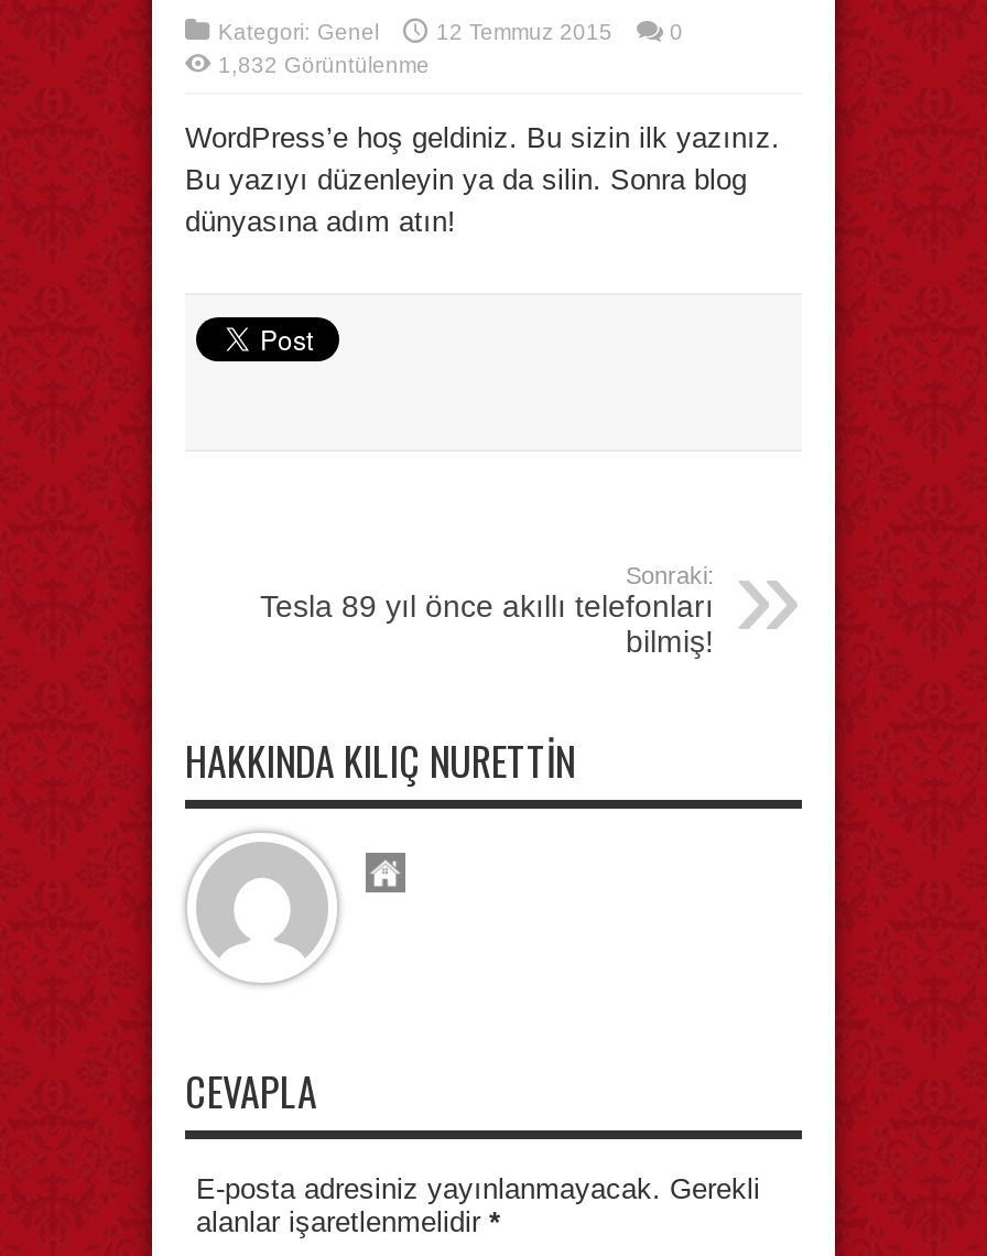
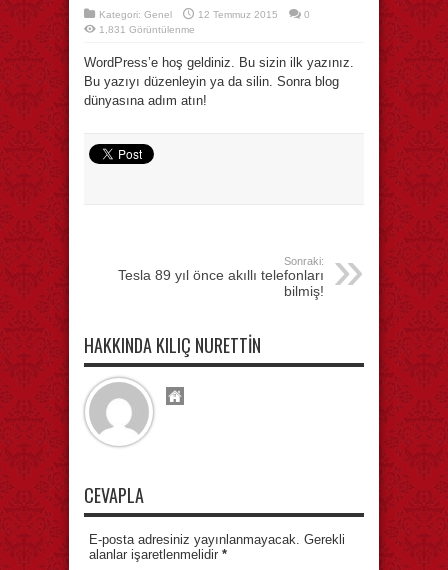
[218,53,430,77] 1,832 Görüntülenme -> [99,24,195,35] 1,831 Görüntülenme

